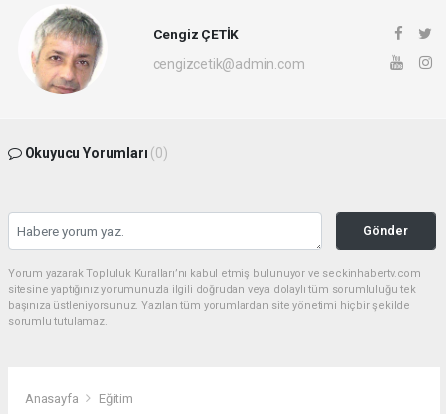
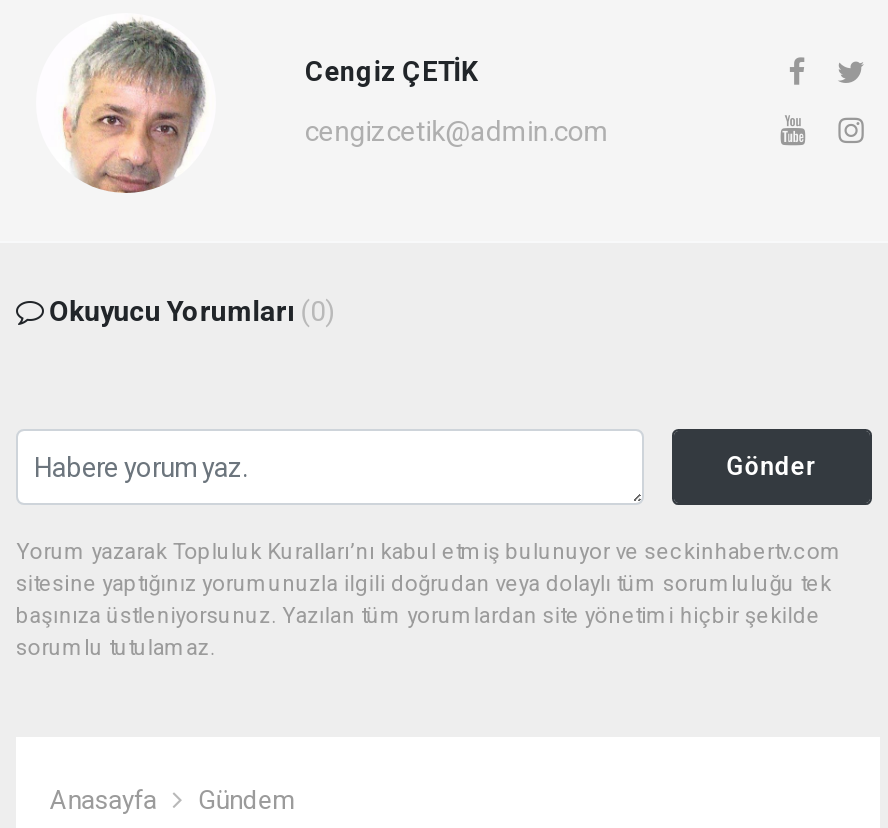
[99,391,133,406] Eğitim -> [198,786,294,816] Gündem

